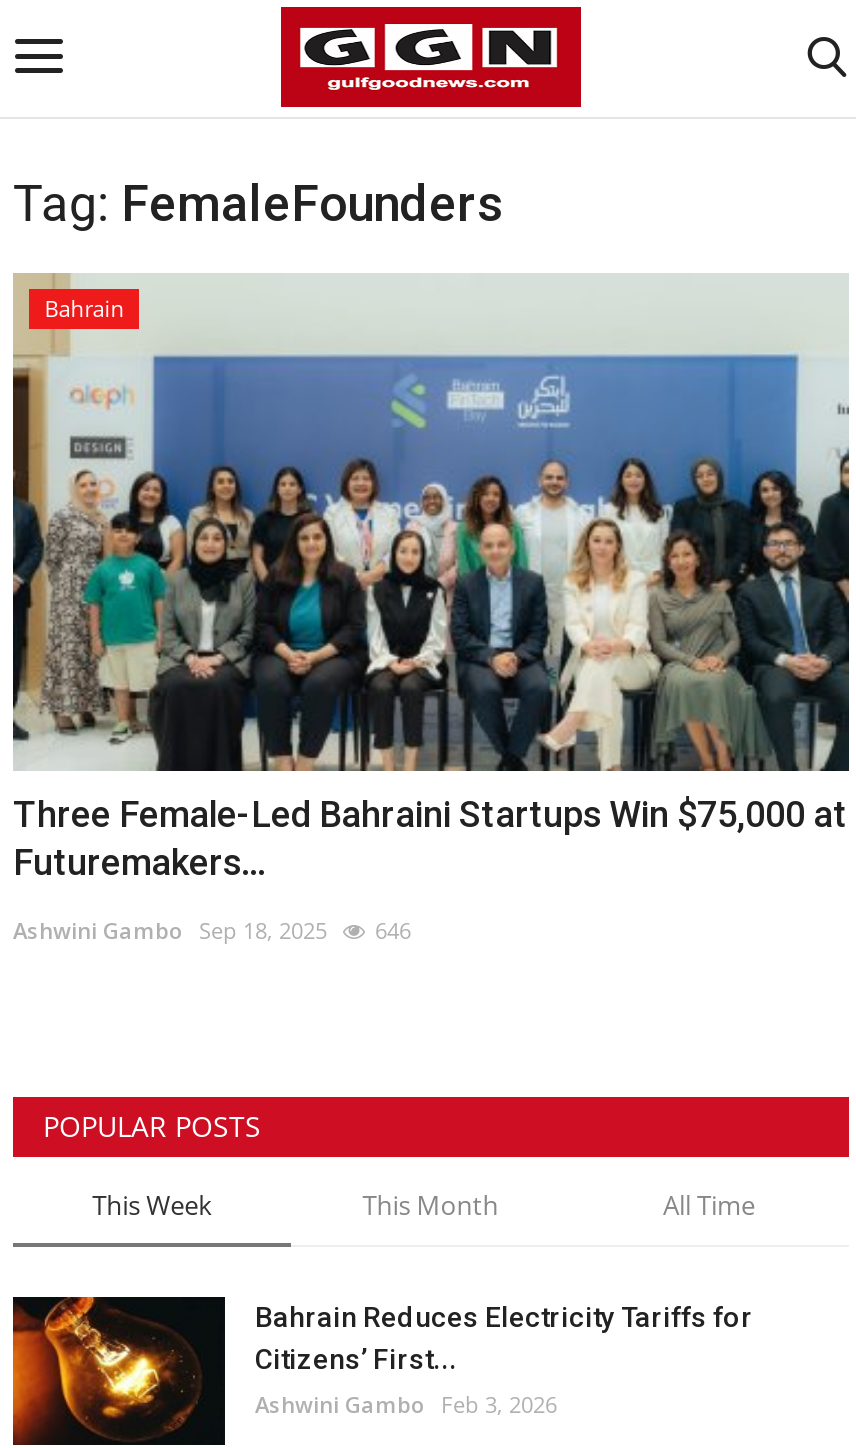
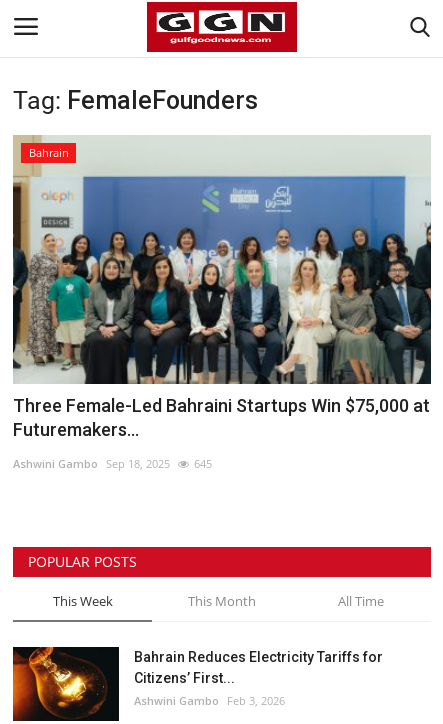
[13,914,411,944] Ashwini Gambo Sep 18, 2025 646 -> [13,456,212,471] Ashwini Gambo Sep 18, 2025 645

